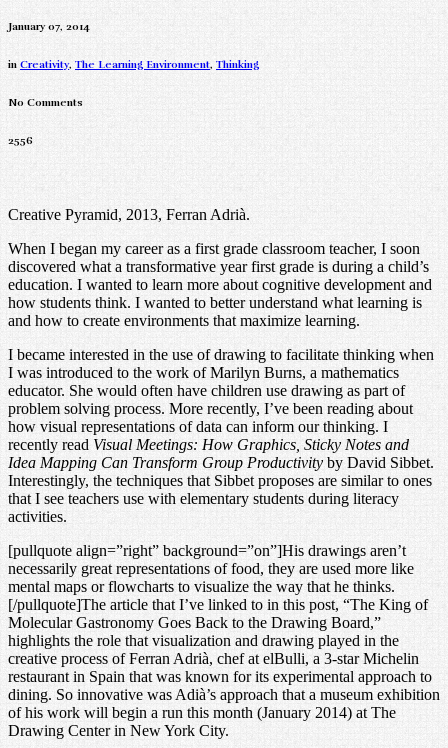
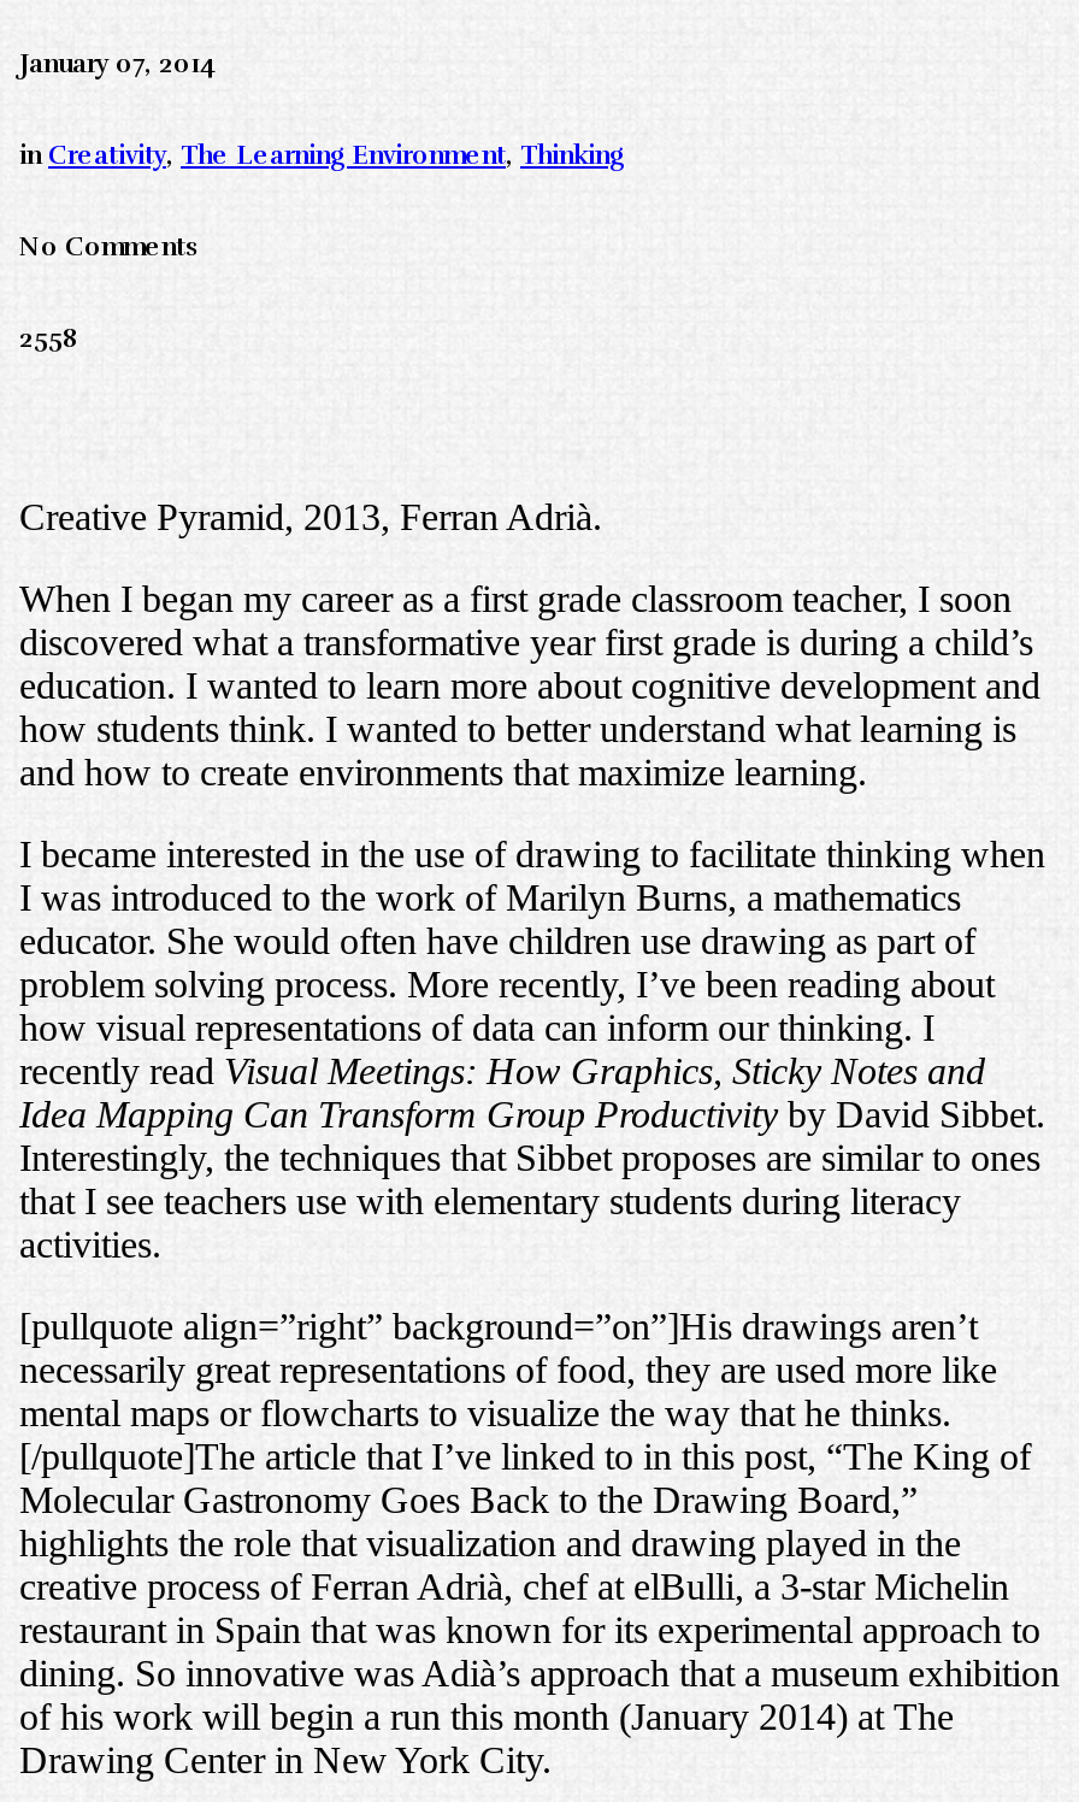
[8,134,33,147] 2556 -> [19,323,79,354] 2558

